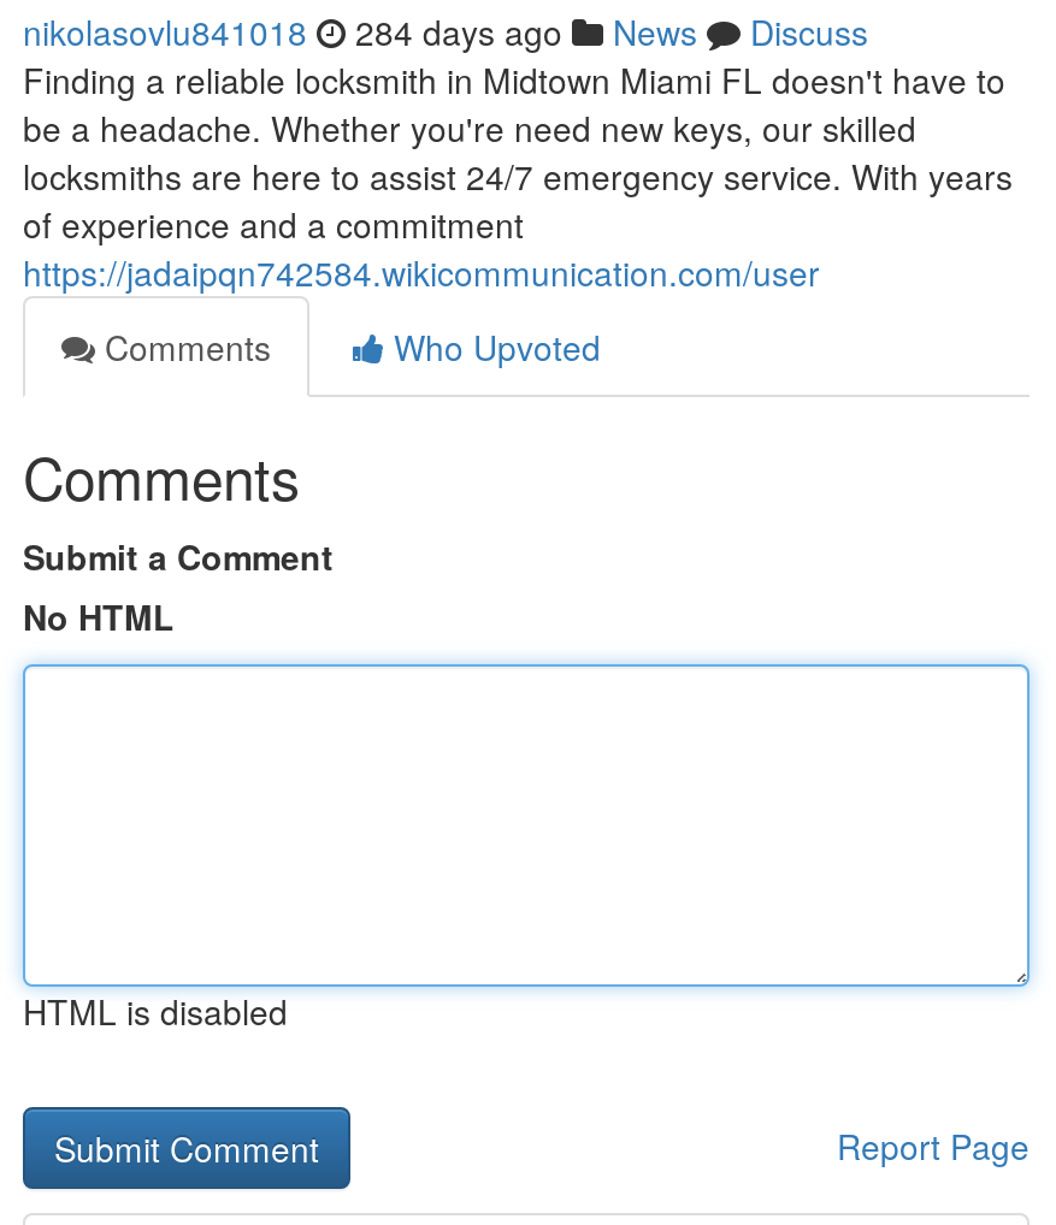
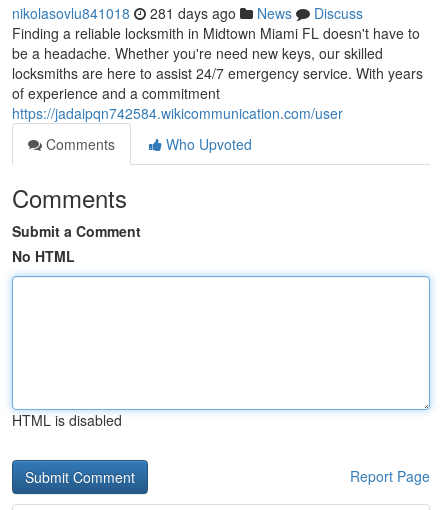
[23,7,868,55] nikolasovlu841018 284 days ago News Discuss -> [12,3,363,23] nikolasovlu841018 281 days ago News Discuss

